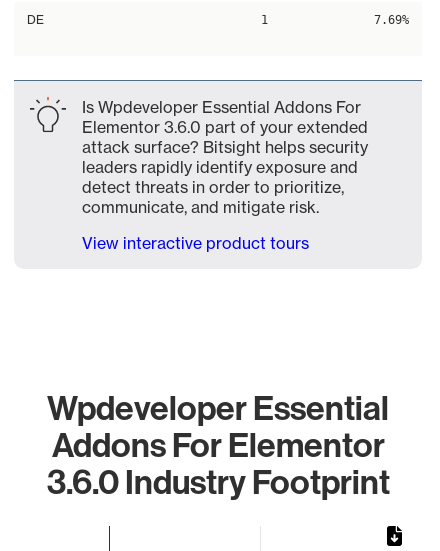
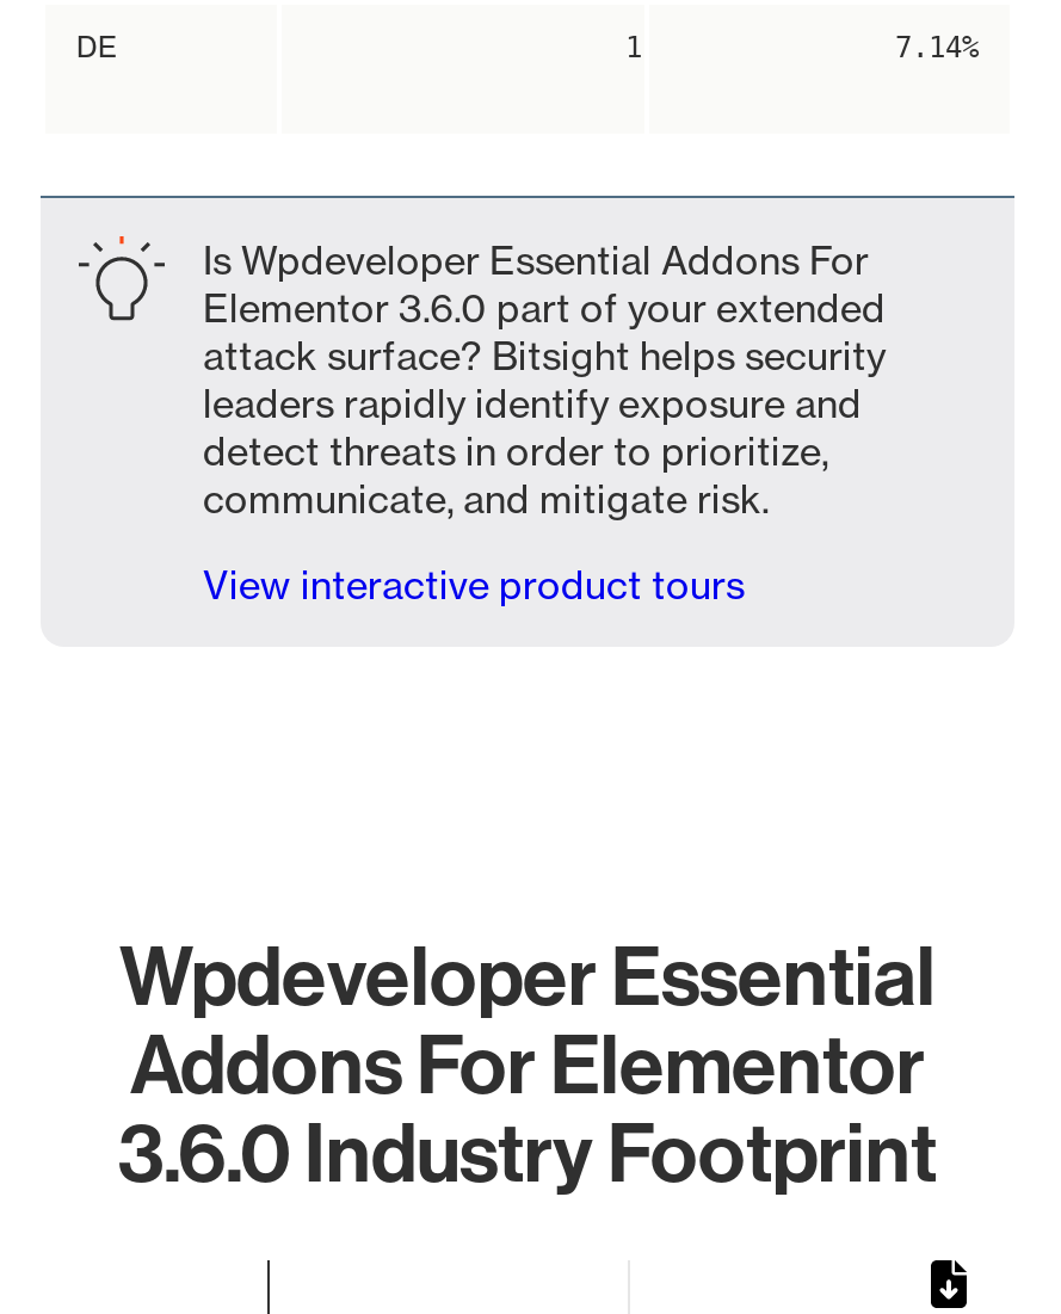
[374,13,409,27] 7.69% -> [895,31,979,64] 7.14%

